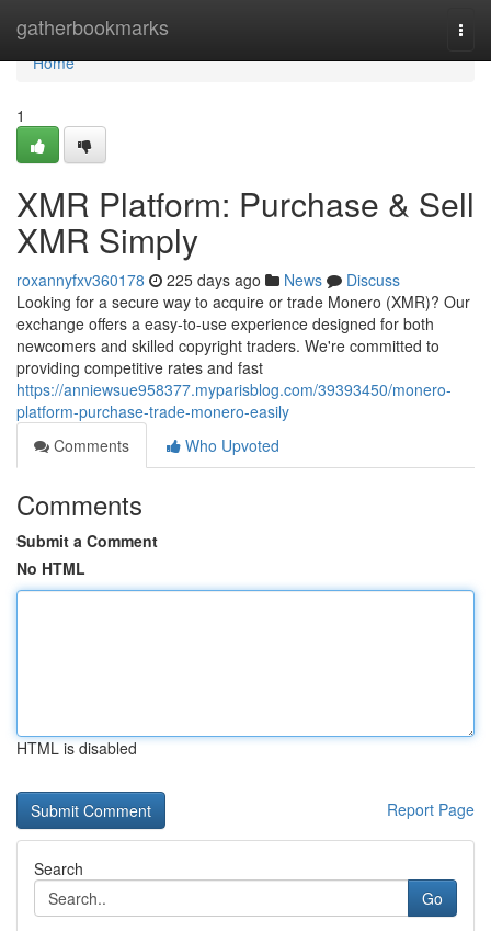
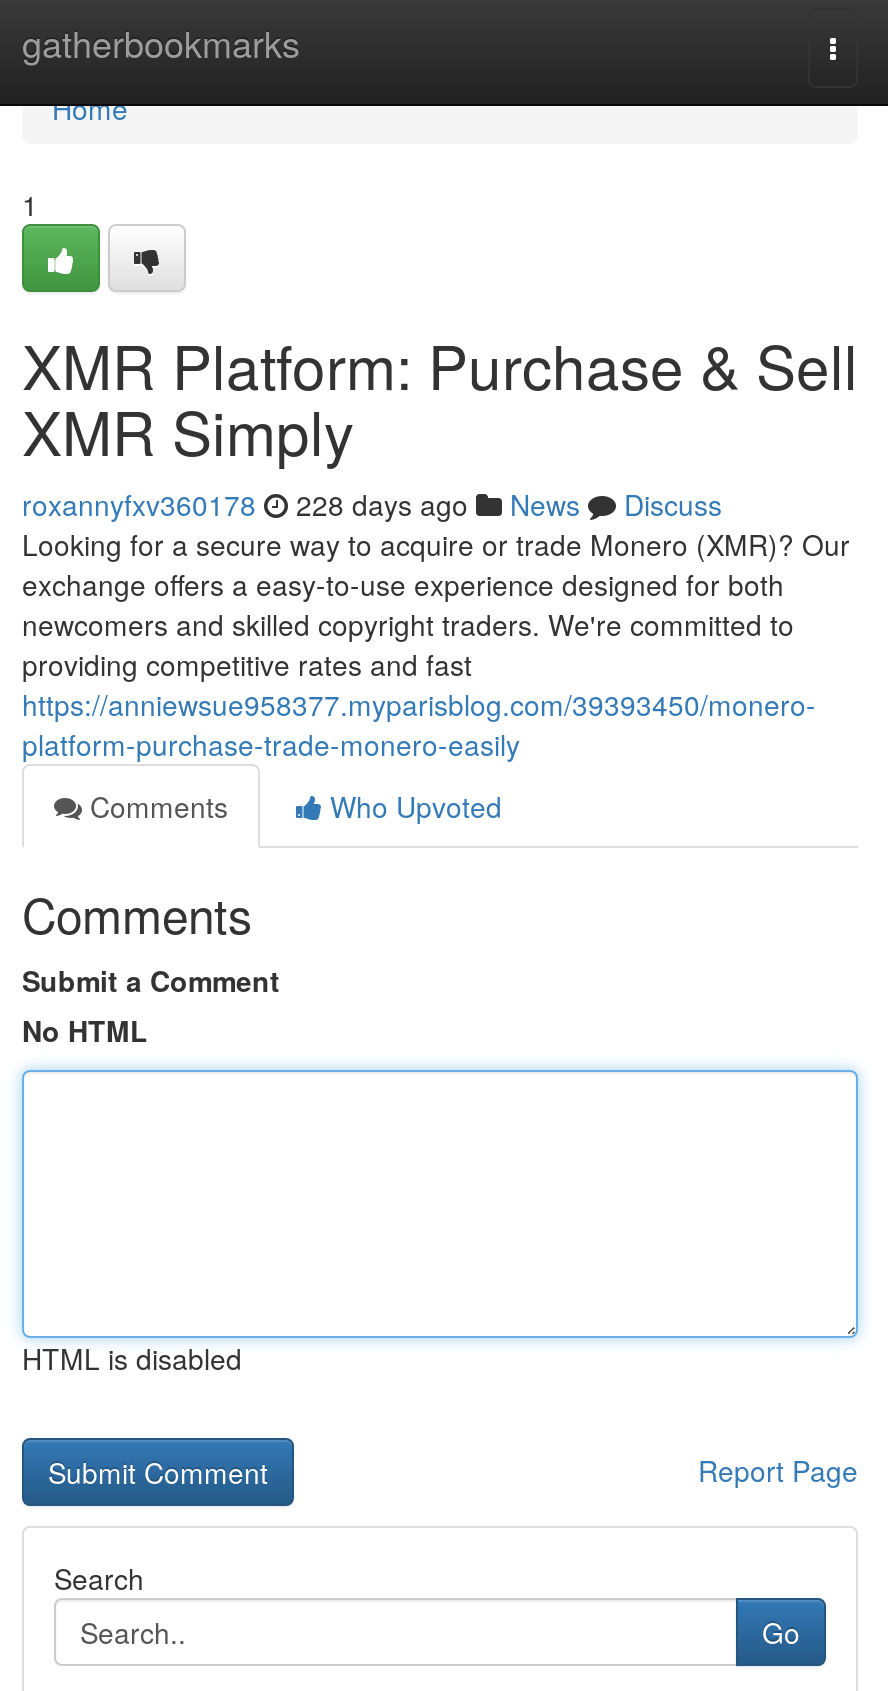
[16,269,400,291] roxannyfxv360178 225 days ago News Discuss -> [22,484,722,524] roxannyfxv360178 228 days ago News Discuss

